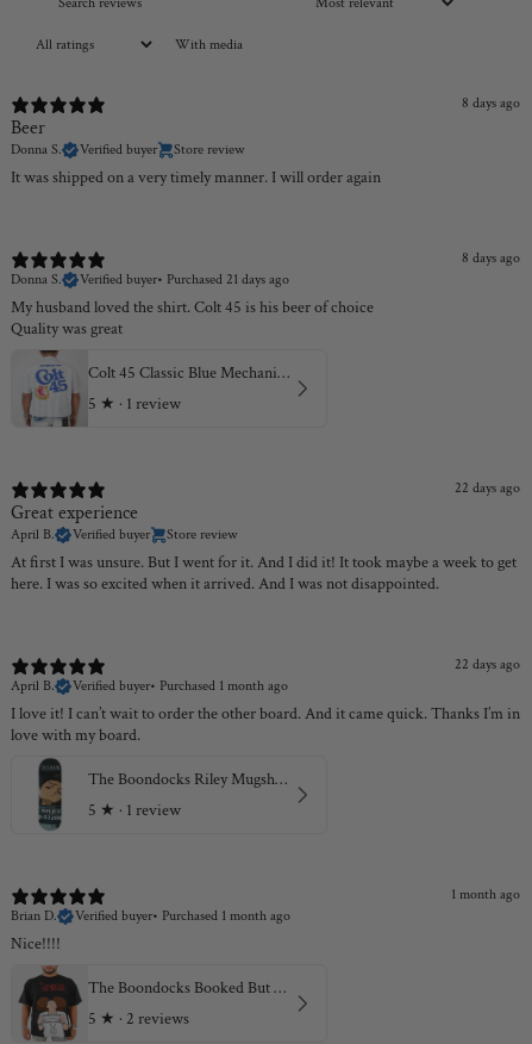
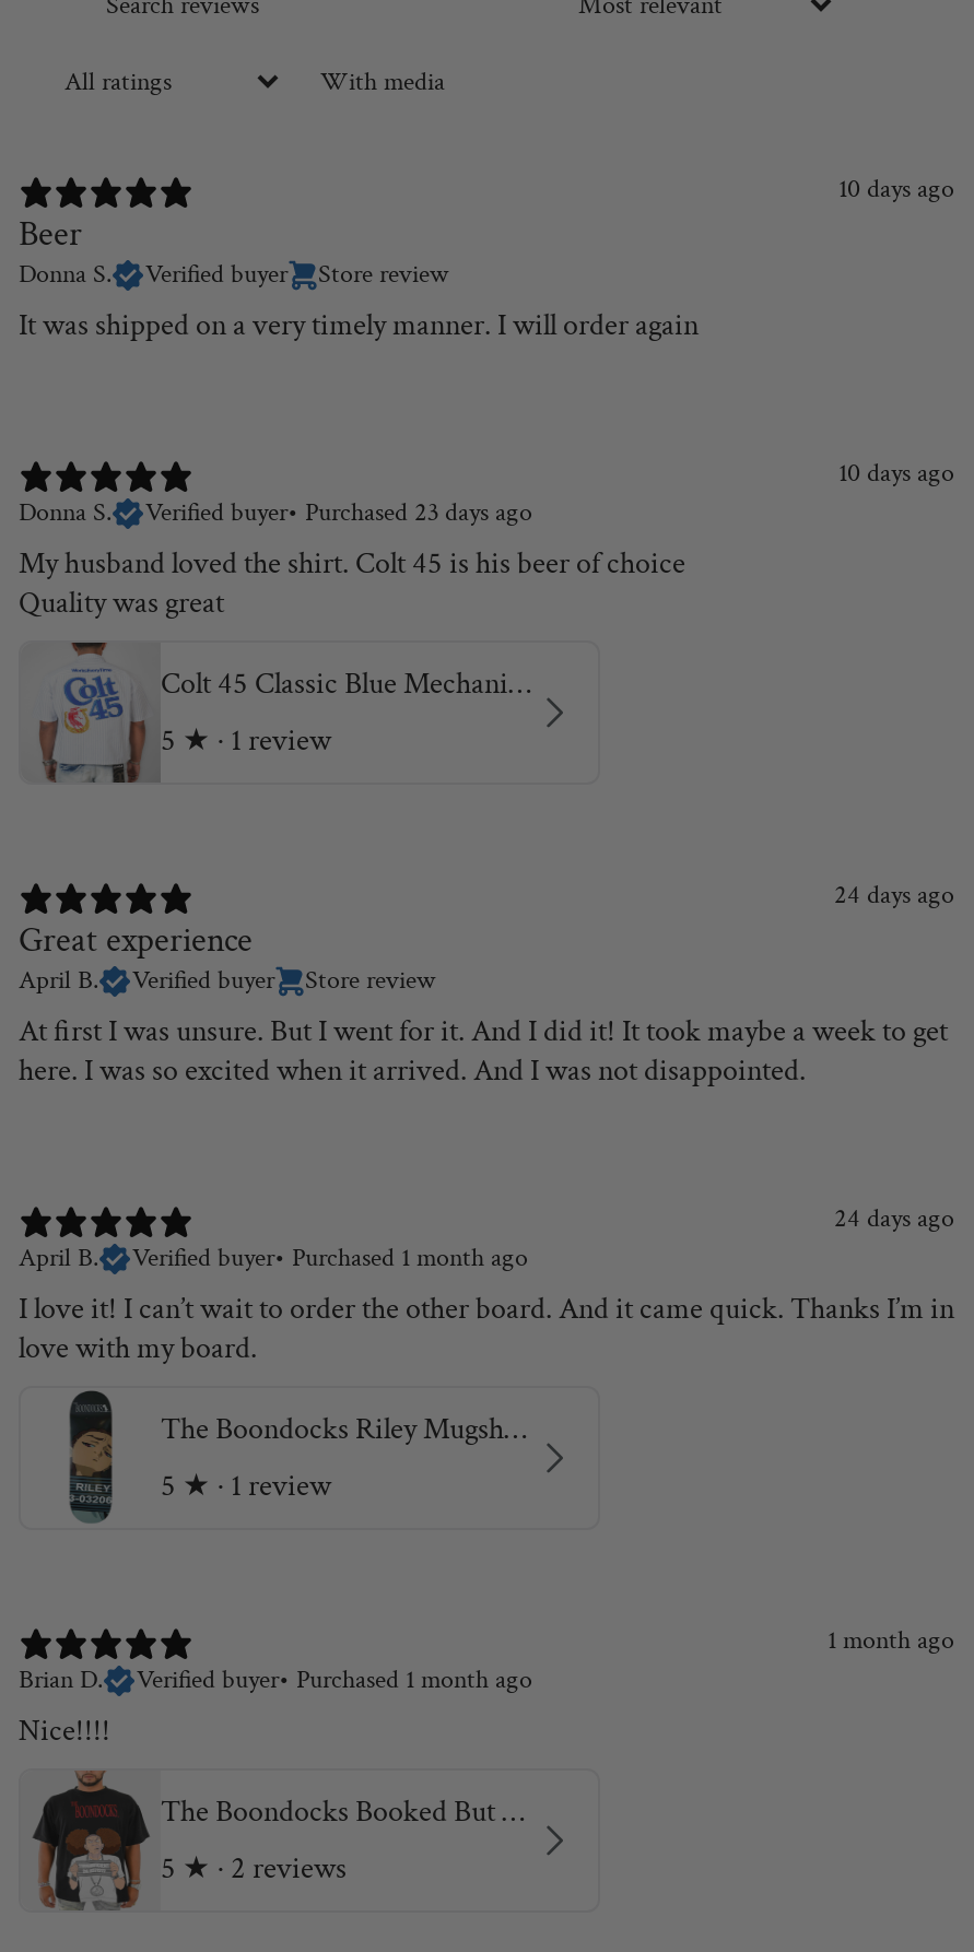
[462,94,520,112] 8 days ago -> [838,172,954,205] 10 days ago
[462,249,520,267] 8 days ago -> [838,457,954,489] 10 days ago
[80,271,289,289] Verified buyer• Purchased 21 days ago -> [145,497,532,530] Verified buyer• Purchased 23 days ago
[455,479,520,497] 22 days ago -> [834,879,954,911] 24 days ago
[455,655,520,673] 22 days ago -> [834,1202,954,1235] 24 days ago

